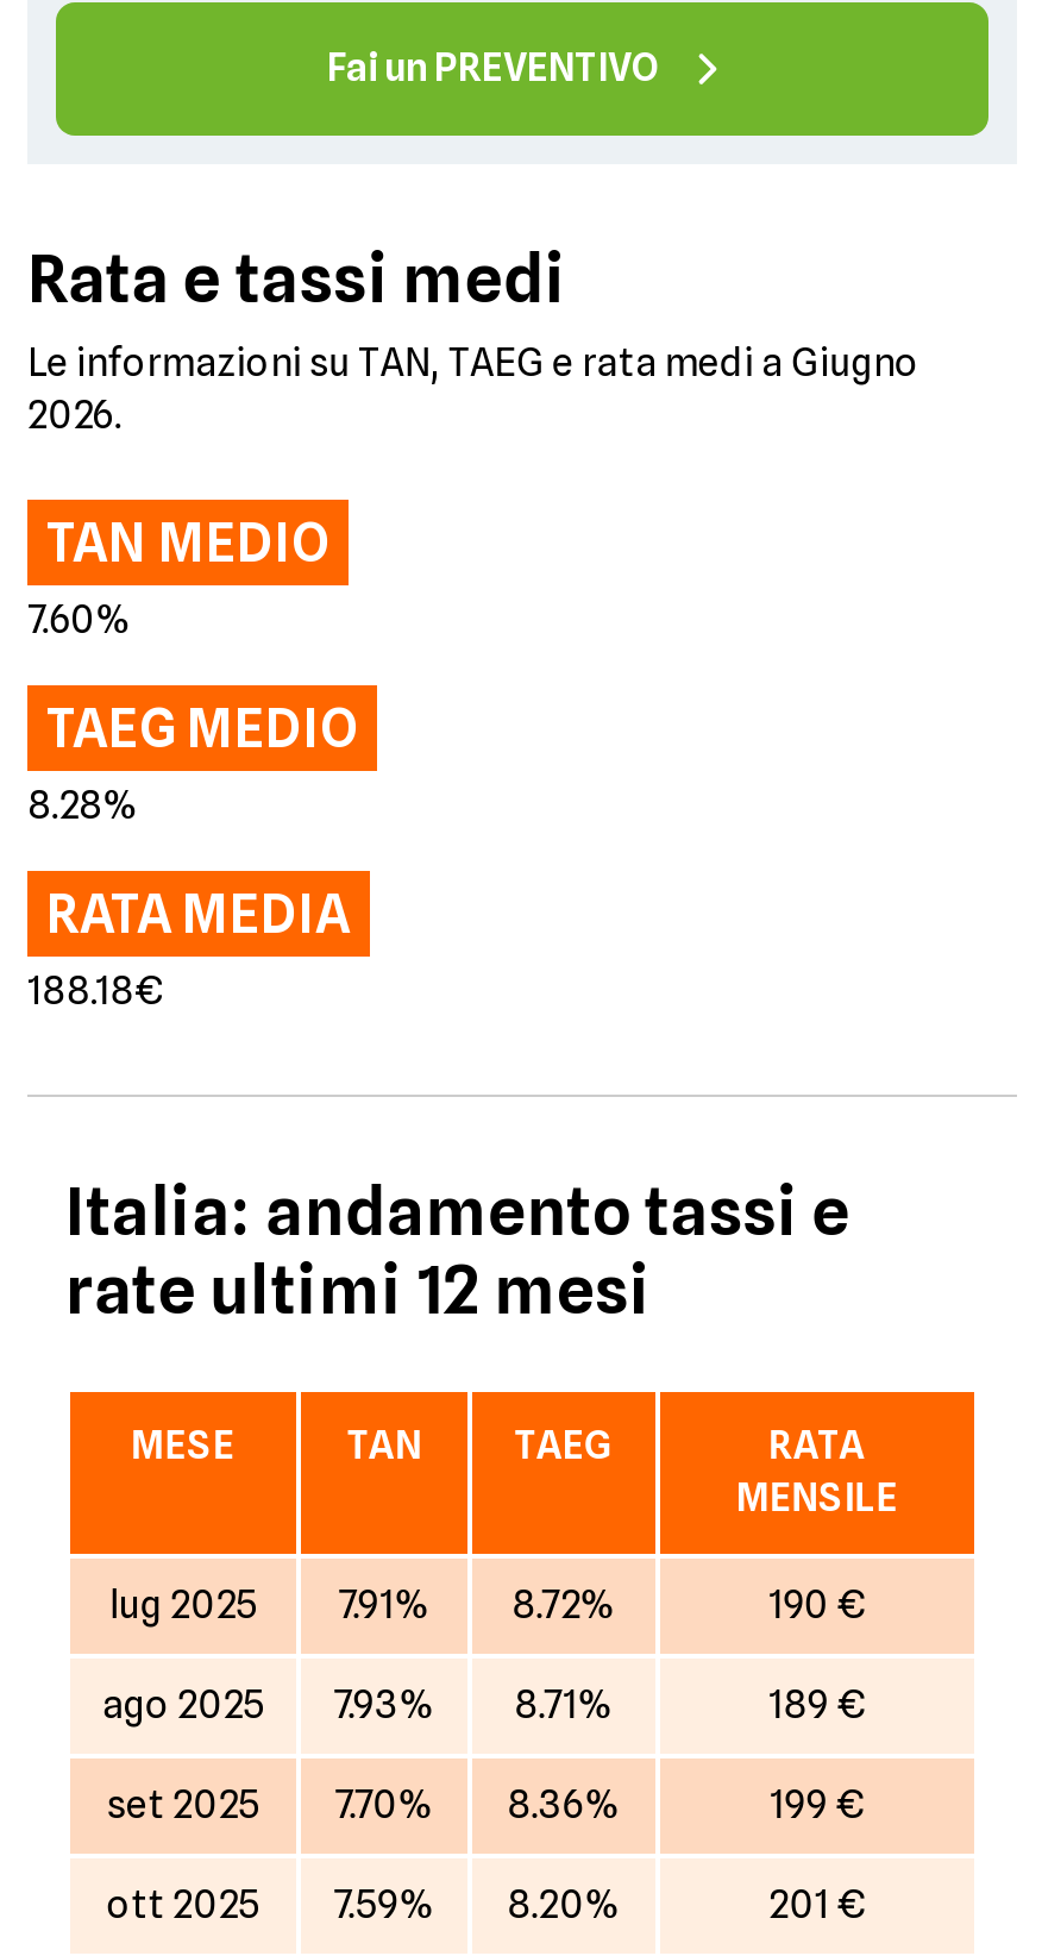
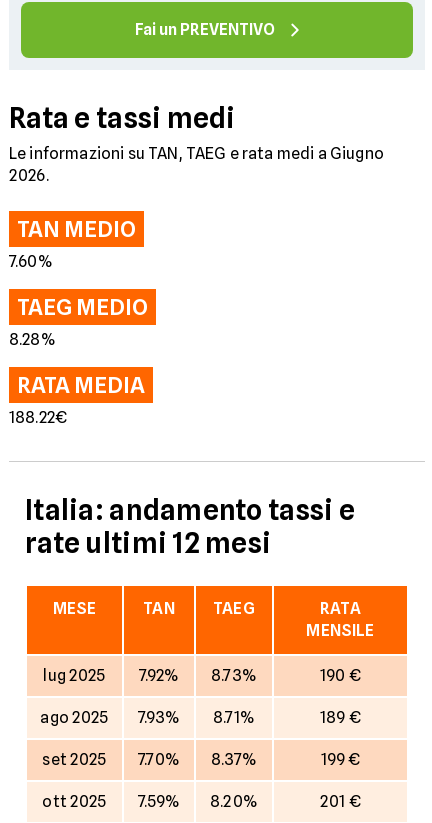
[27,968,163,1014] 188.18€ -> [9,408,67,427] 188.22€
[338,1582,430,1628] 7.91% -> [139,666,179,685] 7.92%
[512,1582,616,1628] 8.72% -> [211,666,257,685] 8.73%
[107,1782,621,1828] set 2025 7.70% 8.36% -> [42,750,257,769] set 2025 7.70% 8.37%

